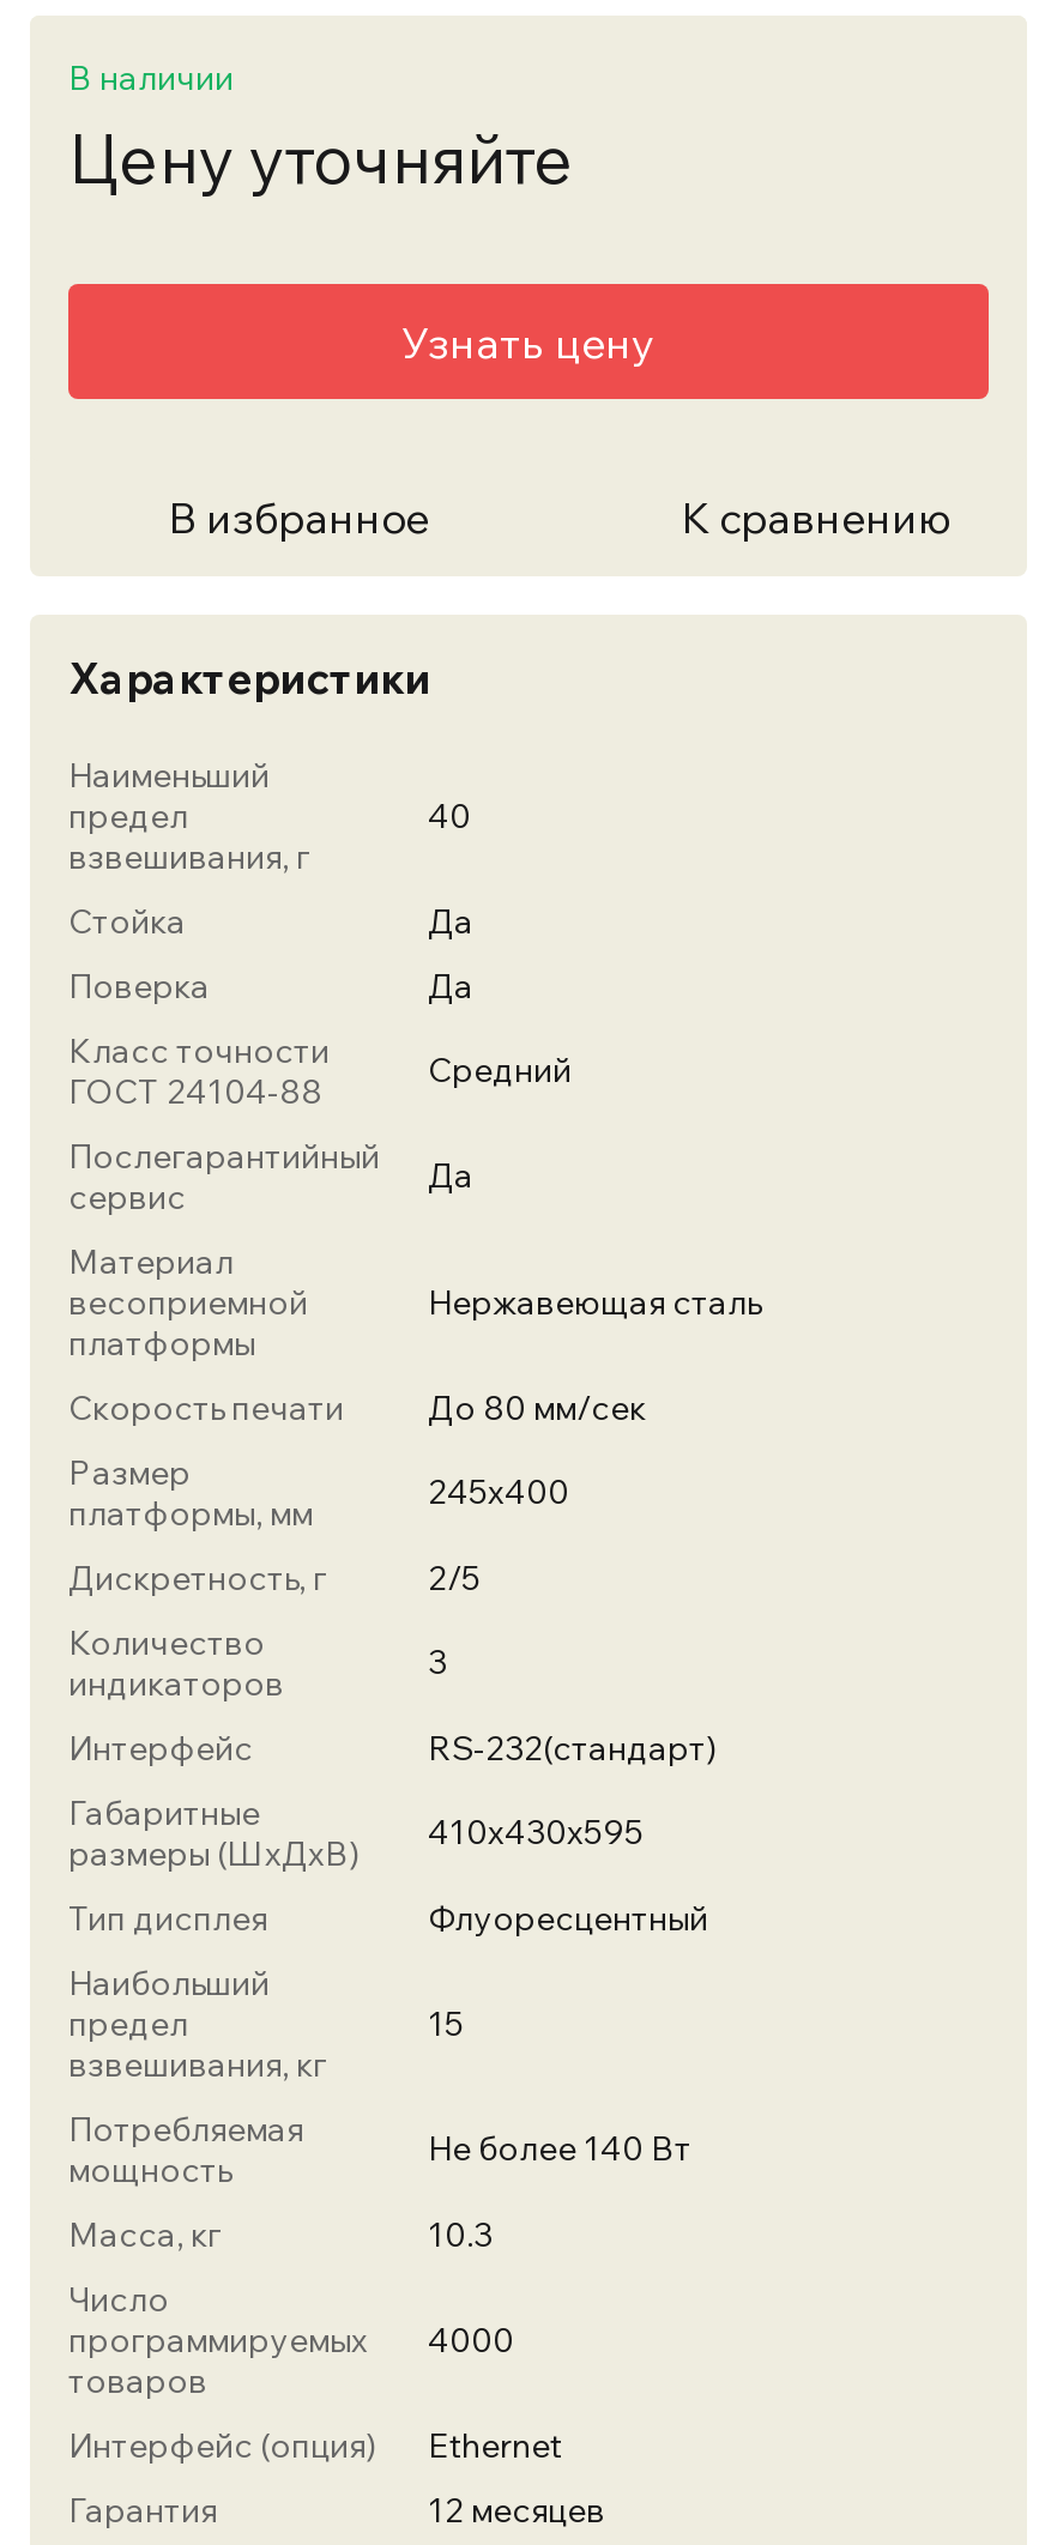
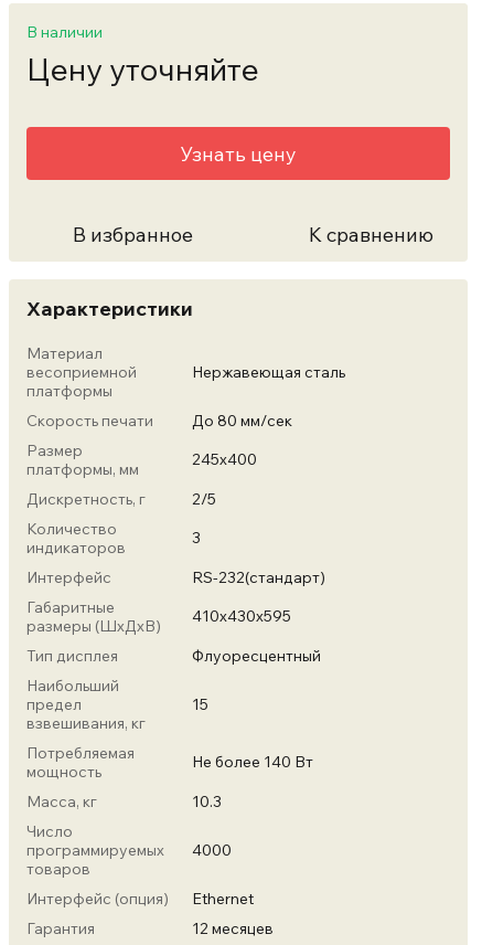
[68,754,310,878] Наименьший | предел | взвешивания, г -> none
[68,794,572,1219] 40 | Стойка | Да | Поверка | Да | Класс точности | ГОСТ 24104-88 | Средний | Послегарантийный | сервис | Да -> none

